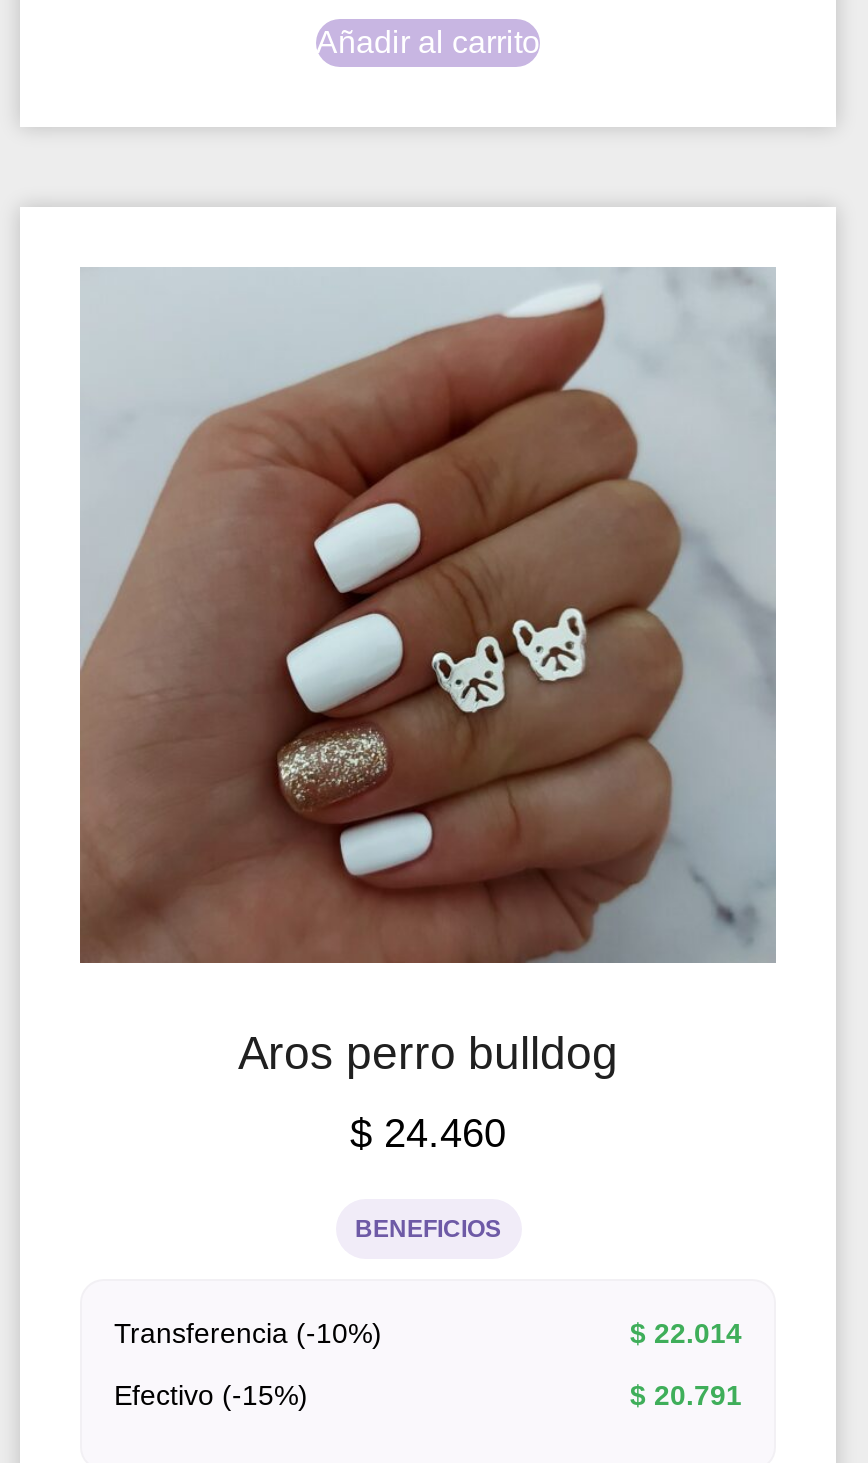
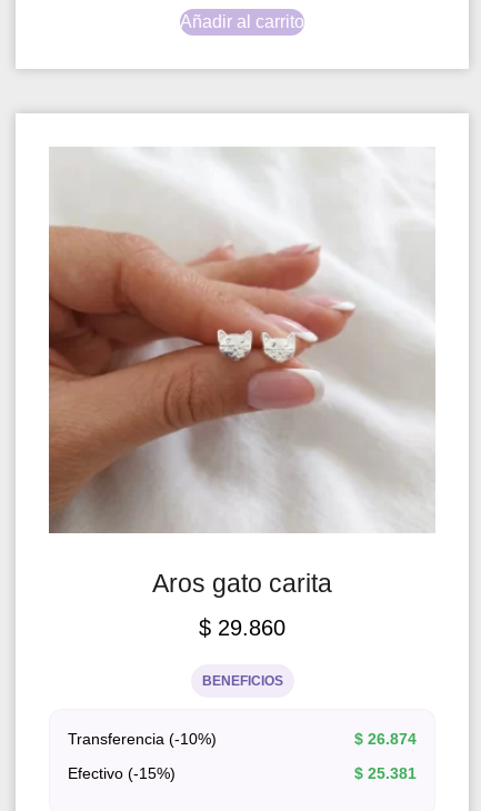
[80,267,776,1079] [image] | Aros perro bulldog -> [48,148,434,598] [image] | Aros gato carita
[350,1112,506,1156] $24.460 -> [199,616,285,640] $29.860
[630,1318,742,1350] $22.014 -> [354,730,417,748] $26.874
[630,1380,742,1412] $20.791 -> [354,765,417,783] $25.381

